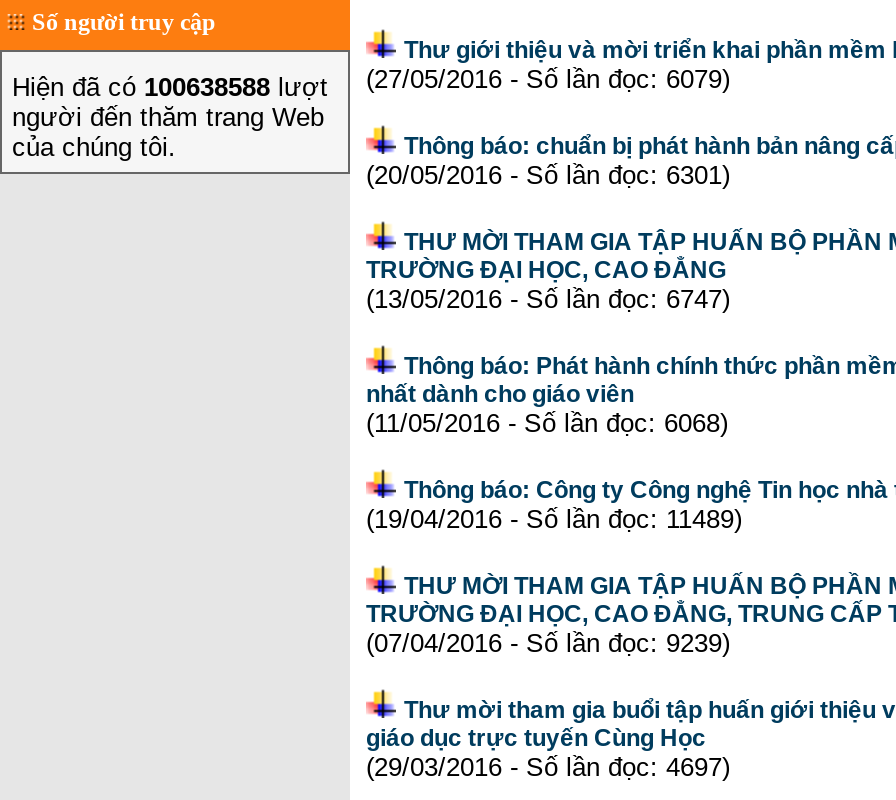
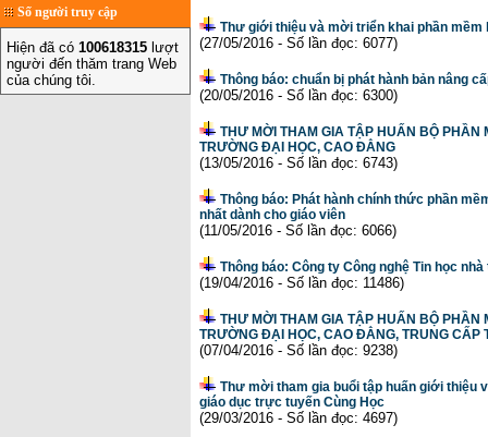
[12,72,328,102] Hiện đã có 100638588 lượt -> [7,39,179,56] Hiện đã có 100618315 lượt
[366,64,730,94] (27/05/2016 - Số lần đọc: 6079) -> [199,35,398,51] (27/05/2016 - Số lần đọc: 6077)
[366,160,730,190] (20/05/2016 - Số lần đọc: 6301) -> [199,87,398,104] (20/05/2016 - Số lần đọc: 6300)
[366,284,730,314] (13/05/2016 - Số lần đọc: 6747) -> [199,155,398,171] (13/05/2016 - Số lần đọc: 6743)
[366,408,728,438] (11/05/2016 - Số lần đọc: 6068) -> [199,222,396,239] (11/05/2016 - Số lần đọc: 6066)
[366,504,742,534] (19/04/2016 - Số lần đọc: 11489) -> [199,275,404,291] (19/04/2016 - Số lần đọc: 11486)
[366,628,730,658] (07/04/2016 - Số lần đọc: 9239) -> [199,342,398,359] (07/04/2016 - Số lần đọc: 9238)

